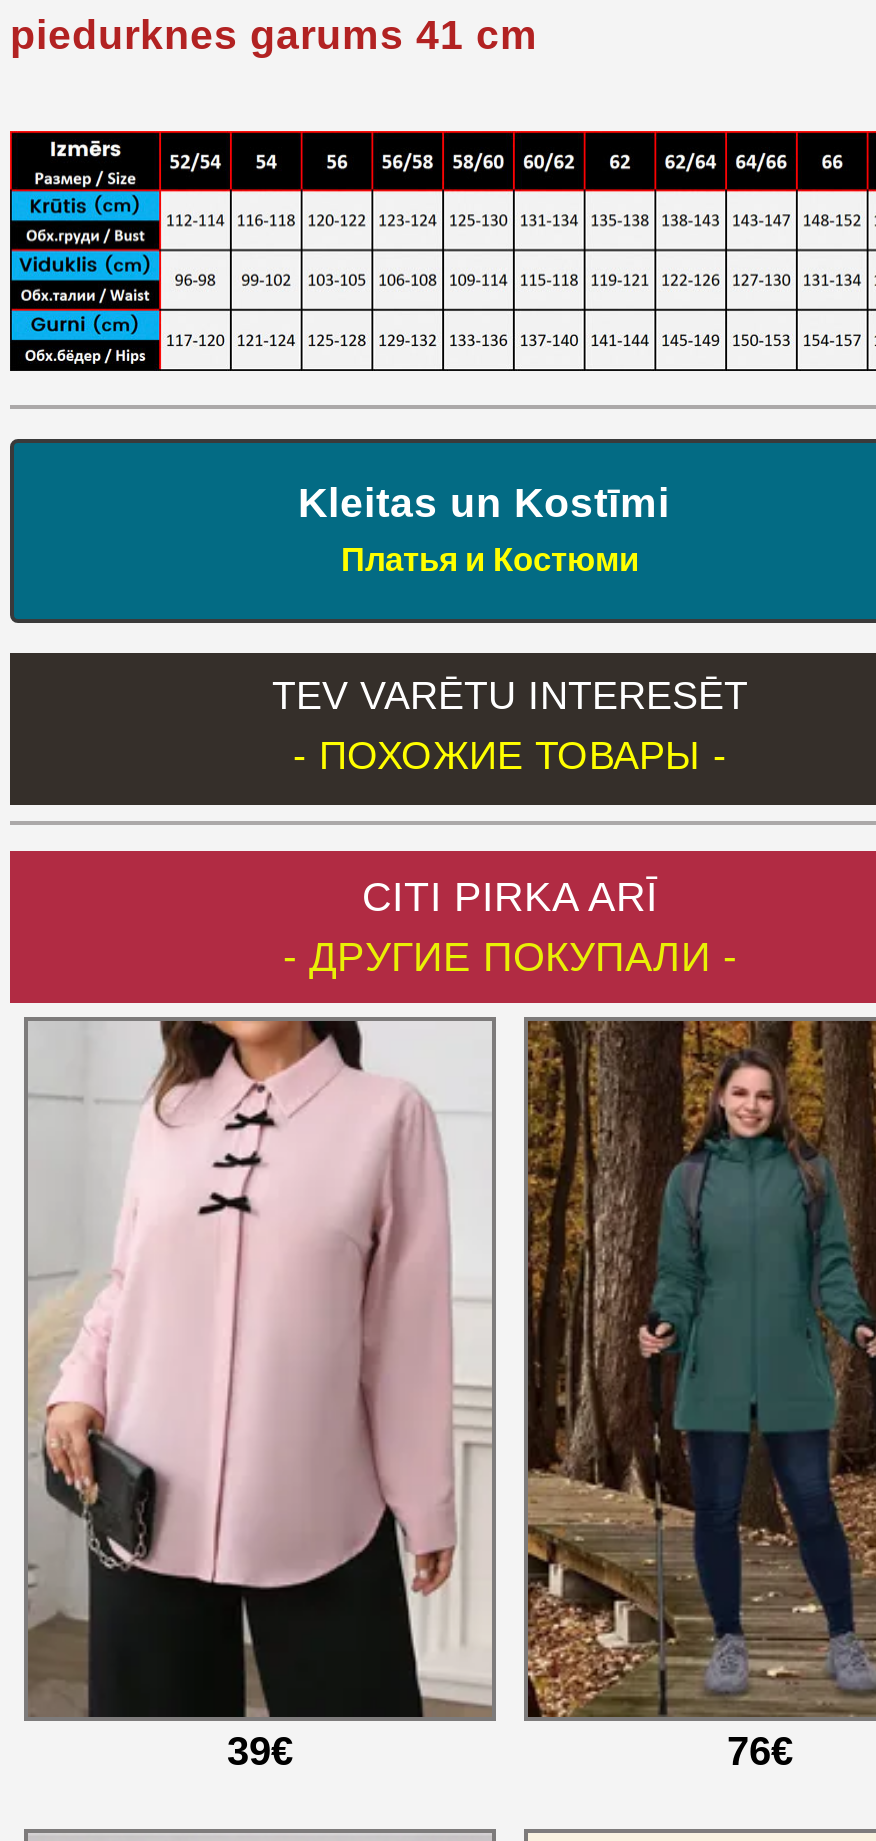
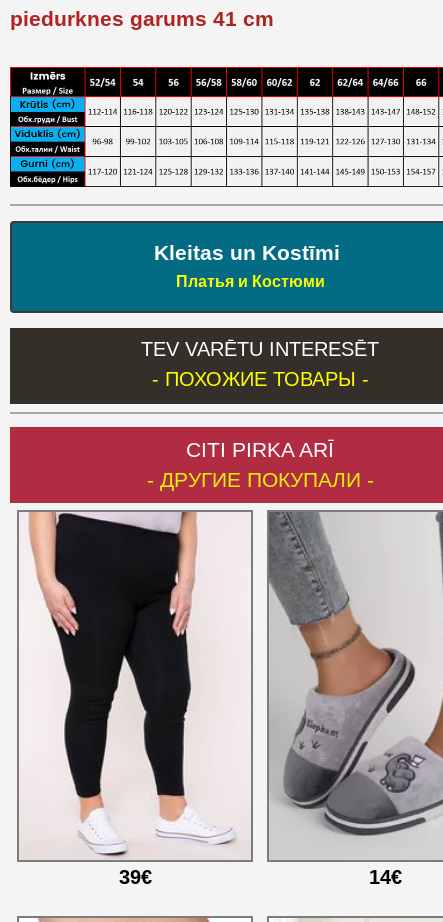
[26,1019,494,1719] [image] -> [19,511,251,860] [image]
[526,1019,870,1772] [image] | 76€ -> [269,512,440,887] [image] | 14€

